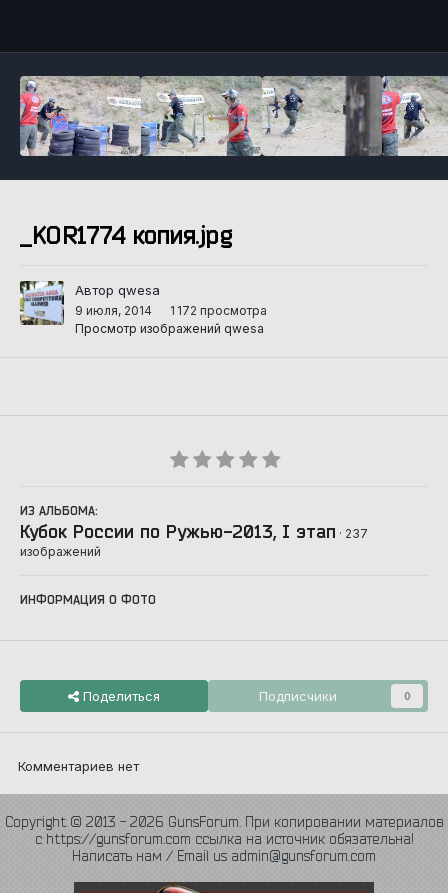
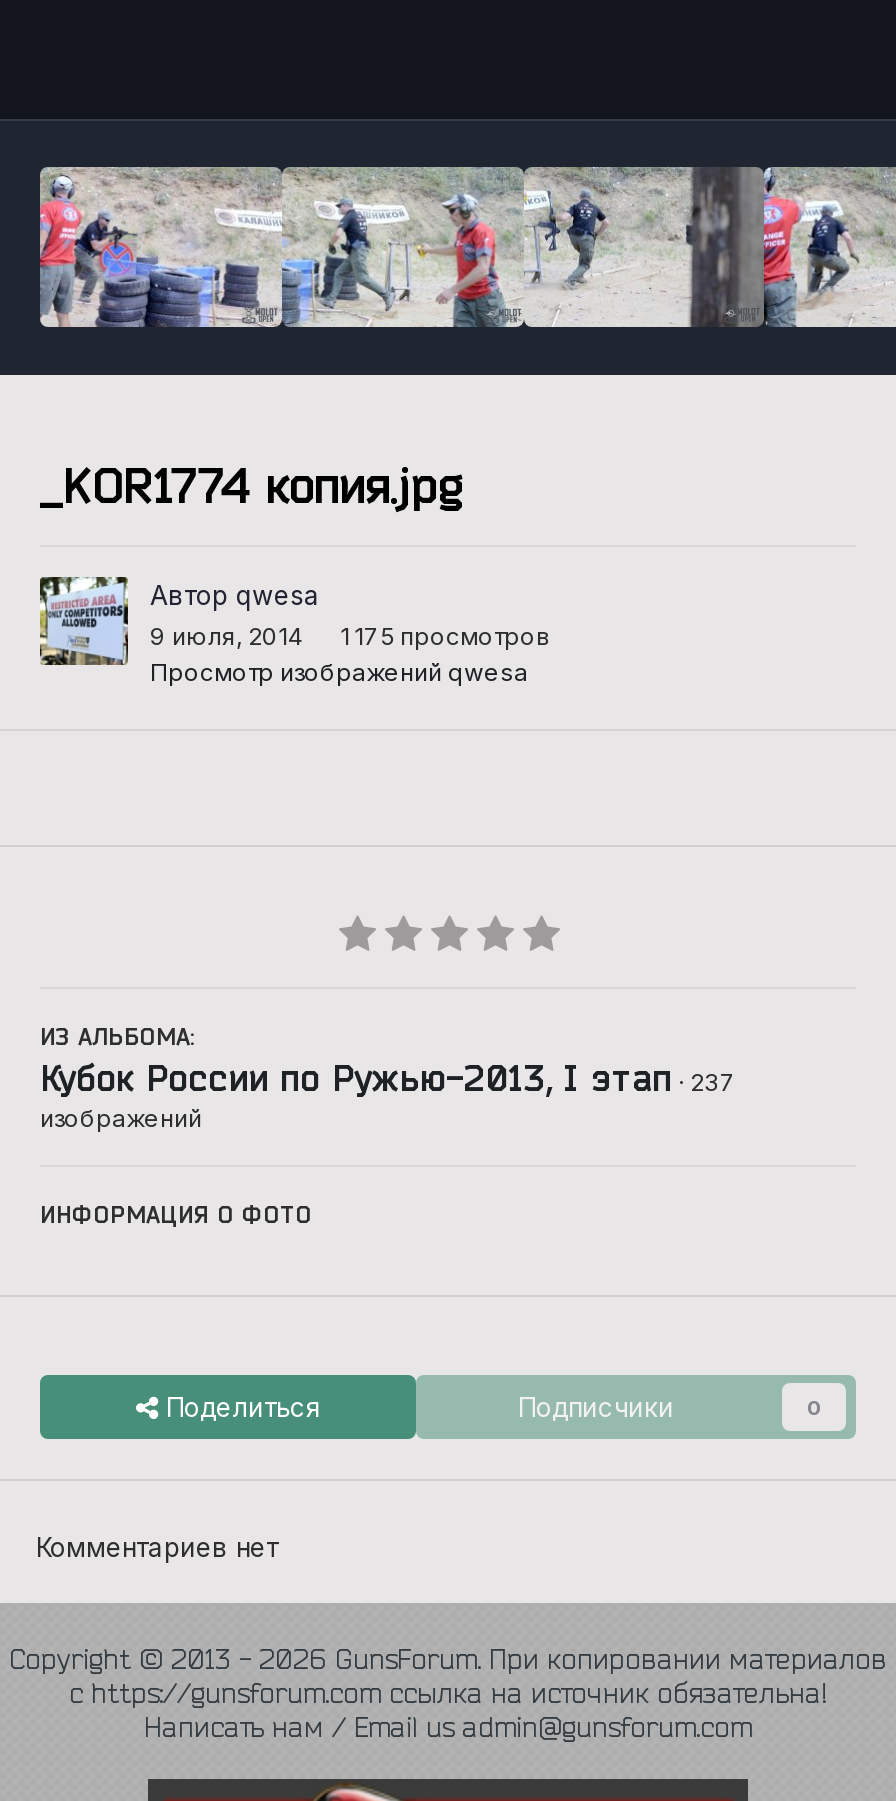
[75,303,267,318] 9 июля, 2014 1 172 просмотра -> [150,620,550,650] 9 июля, 2014 1 175 просмотров

